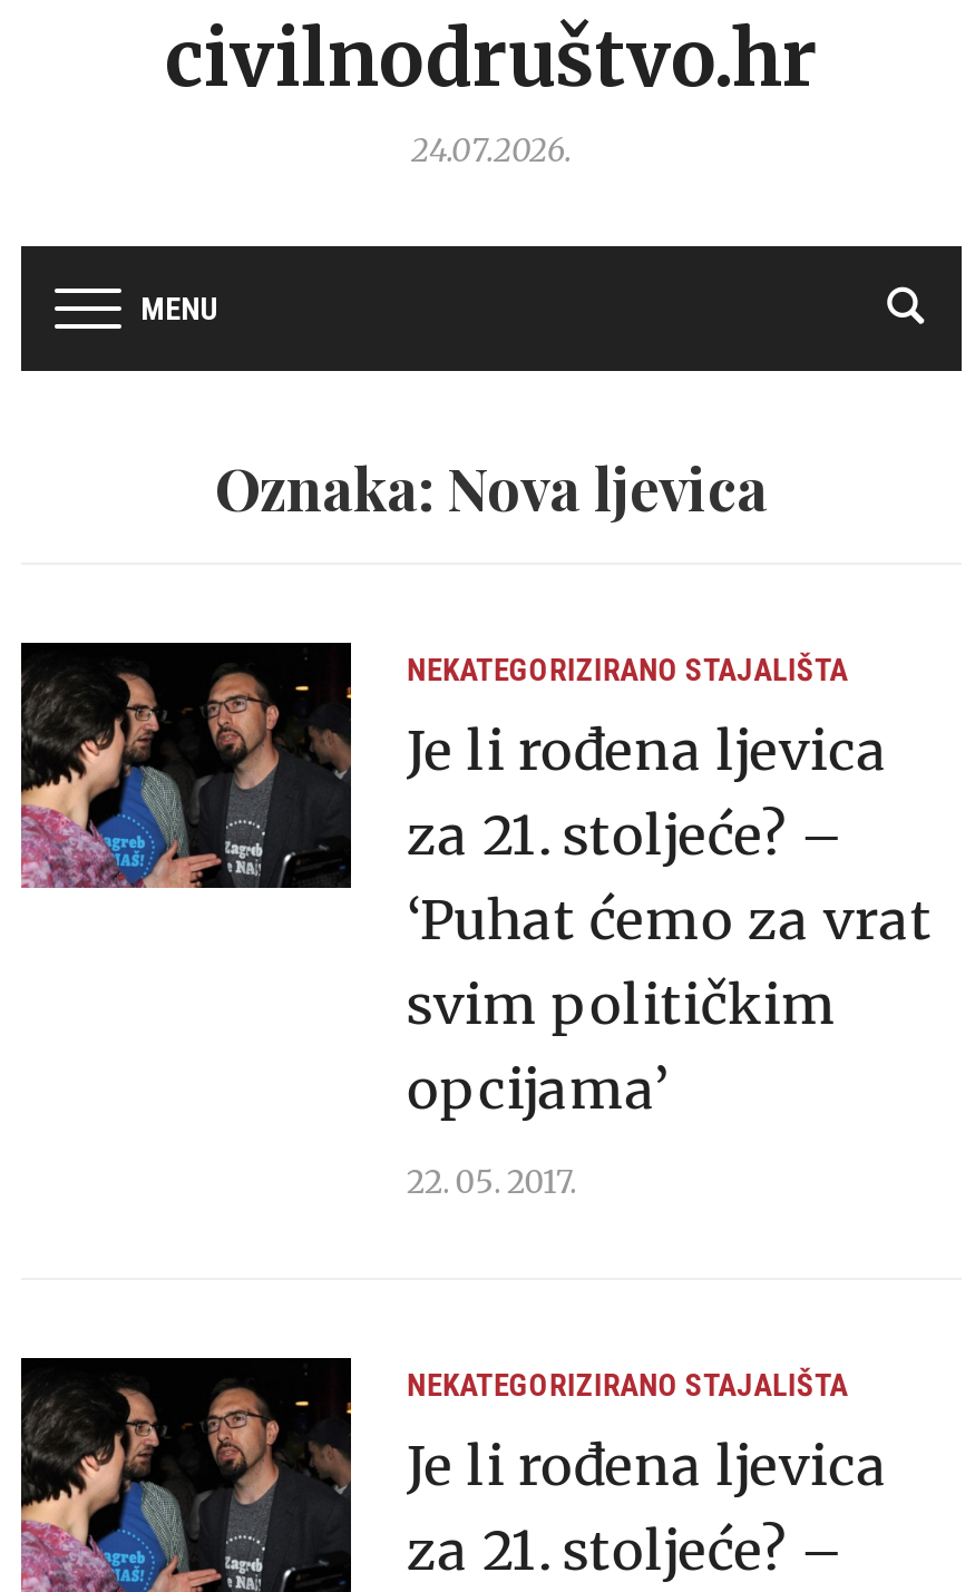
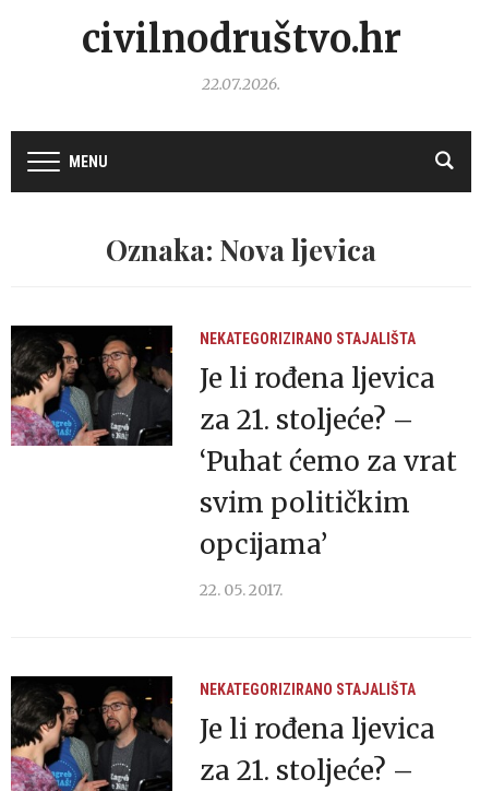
[411,130,572,170] 24.07.2026. -> [202,74,280,94] 22.07.2026.

